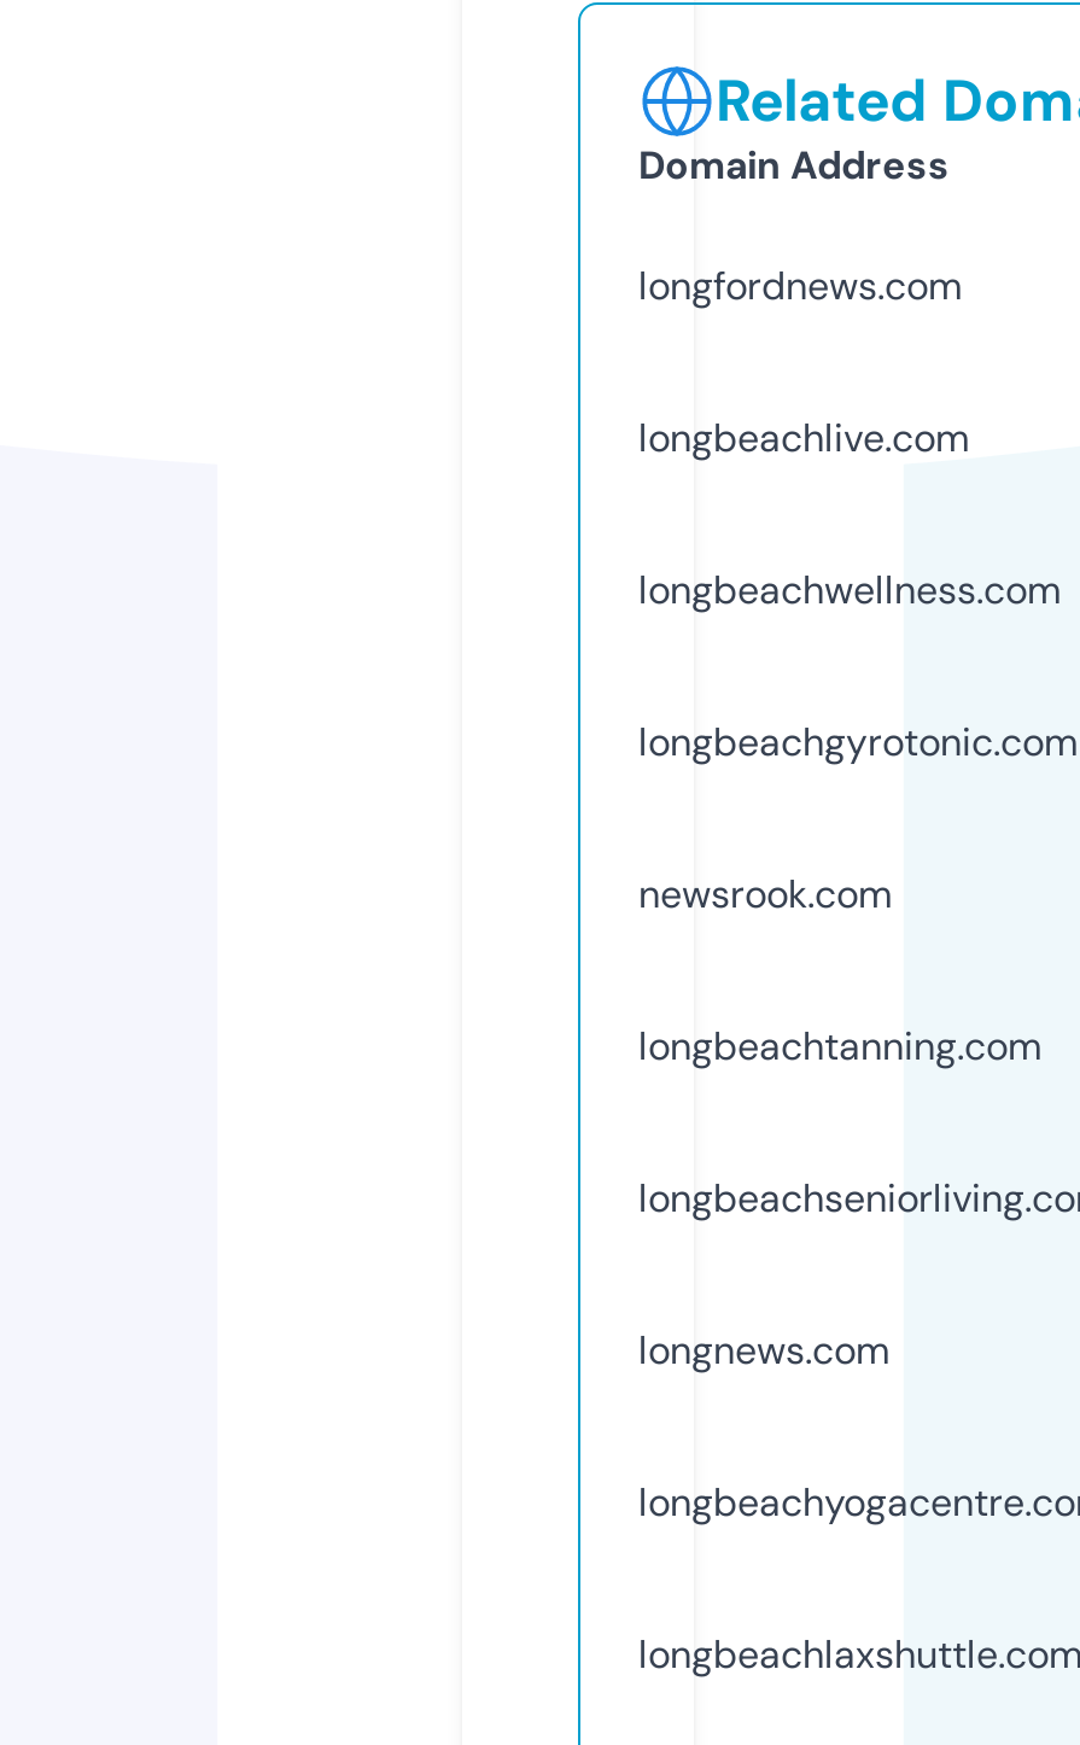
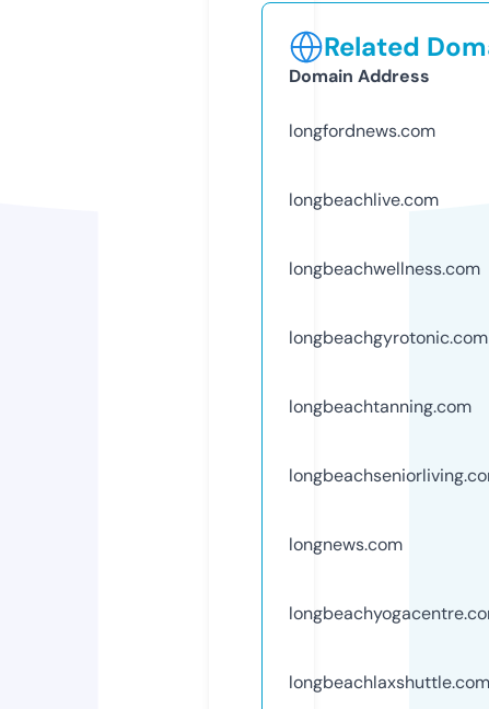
[638,868,892,919] newsrook.com -> none

